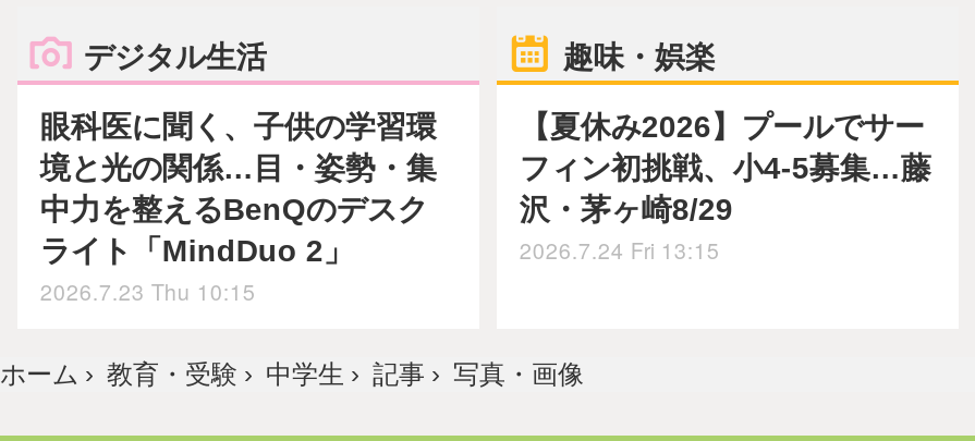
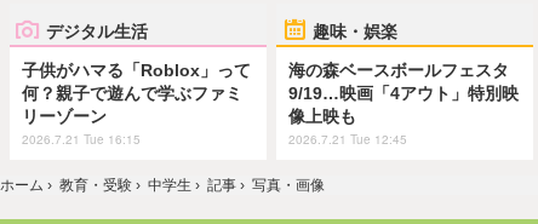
[40,110,437,308] 眼科医に聞く、子供の学習環 | 境と光の関係…目・姿勢・集 | 中力を整えるBenQのデスク | ライト「MindDuo 2」 | 2026.7.23 Thu 10:15 -> [22,61,251,148] 子供がハマる「Roblox」って | 何？親子で遊んで学ぶファミ | リーゾーン | 2026.7.21 Tue 16:15
[519,110,931,267] 【夏休み2026】プールでサー | フィン初挑戦、小4-5募集…藤 | 沢・茅ヶ崎8/29 | 2026.7.24 Fri 13:15 -> [289,61,519,148] 海の森ベースボールフェスタ | 9/19…映画「4アウト」特別映 | 像上映も | 2026.7.21 Tue 12:45

